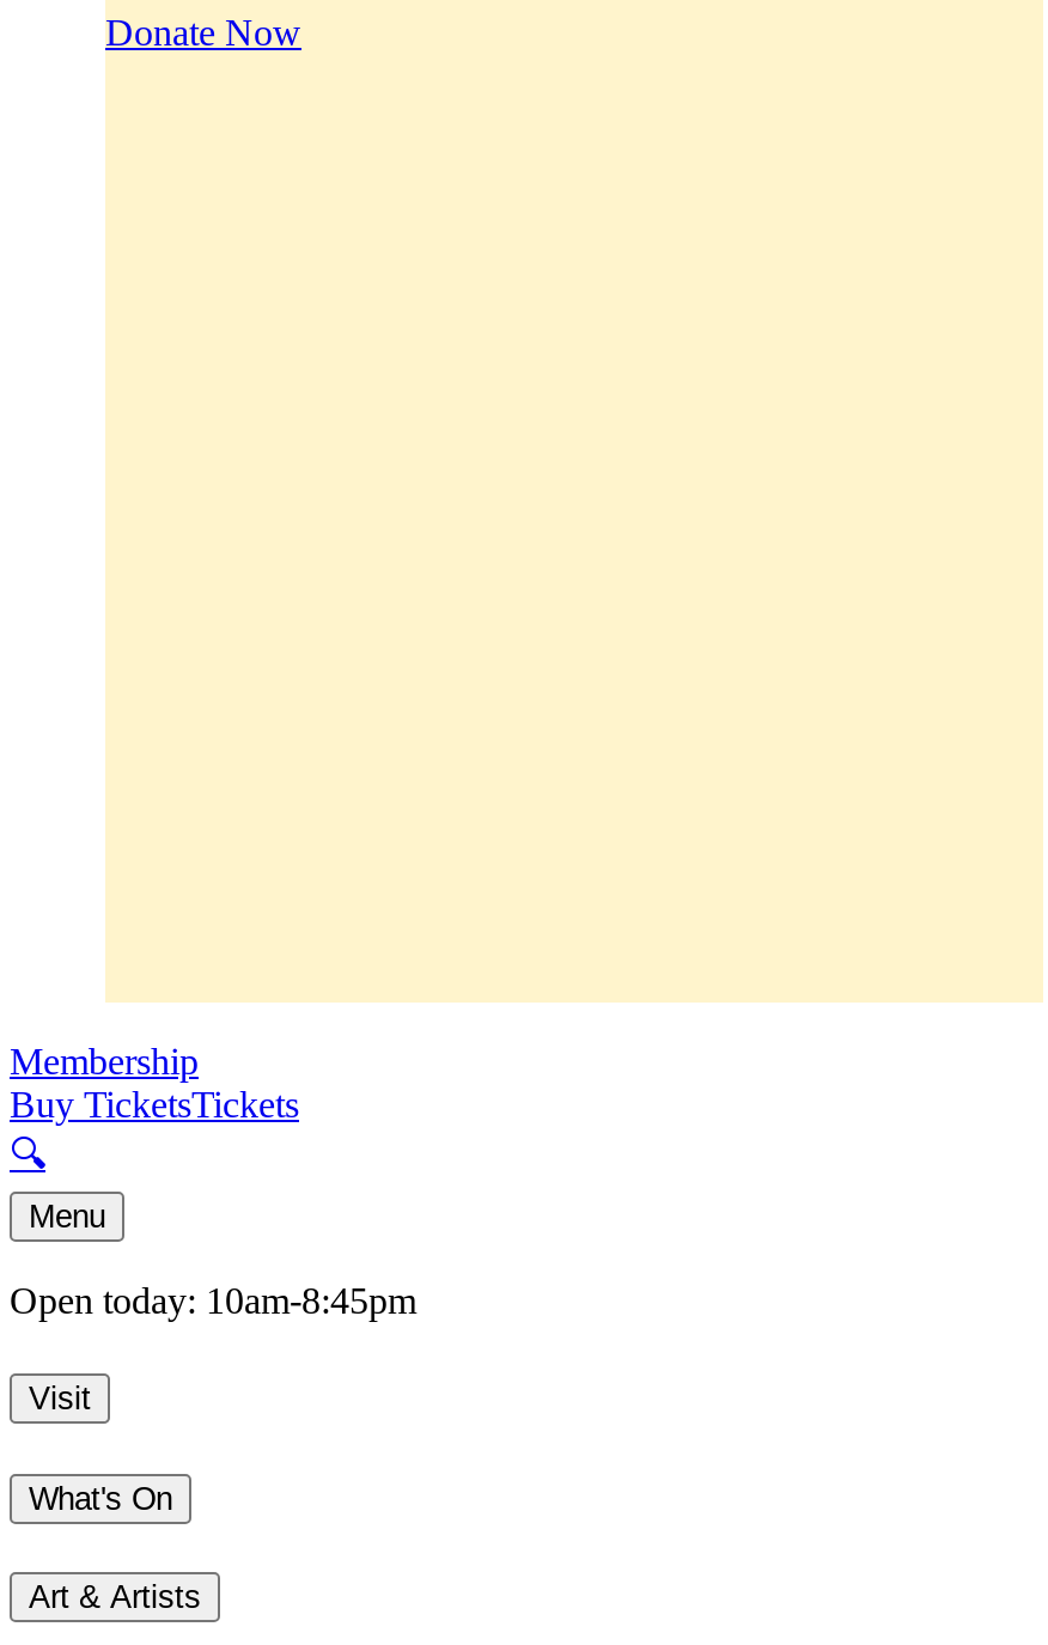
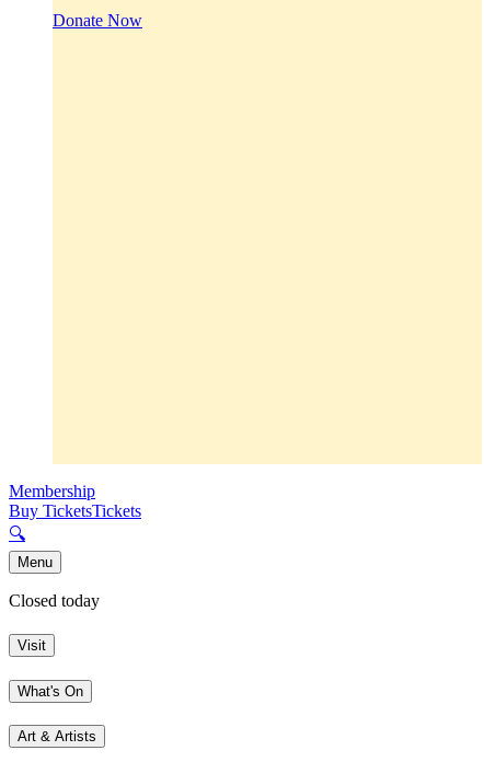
[10,1281,416,1322] Open today: 10am-8:45pm -> [9,592,100,610] Closed today

